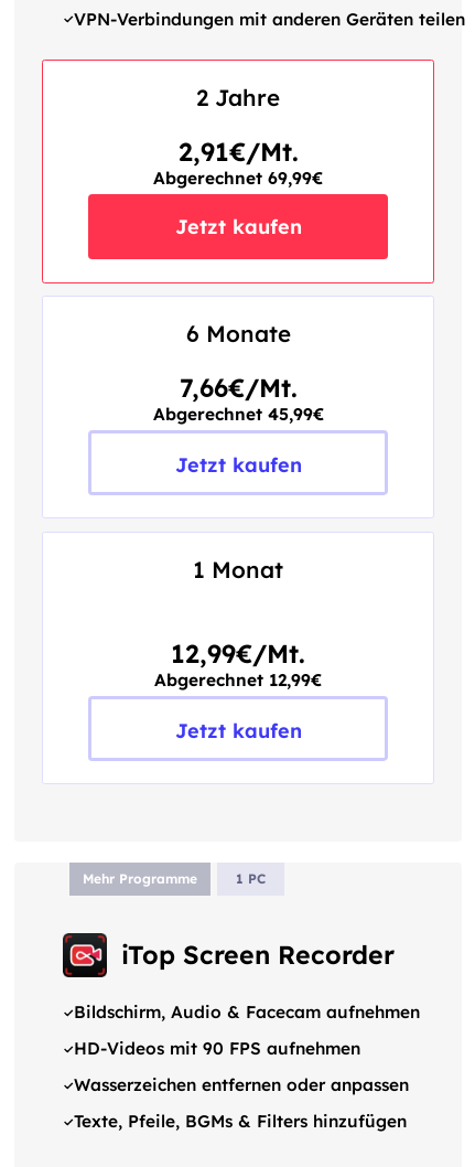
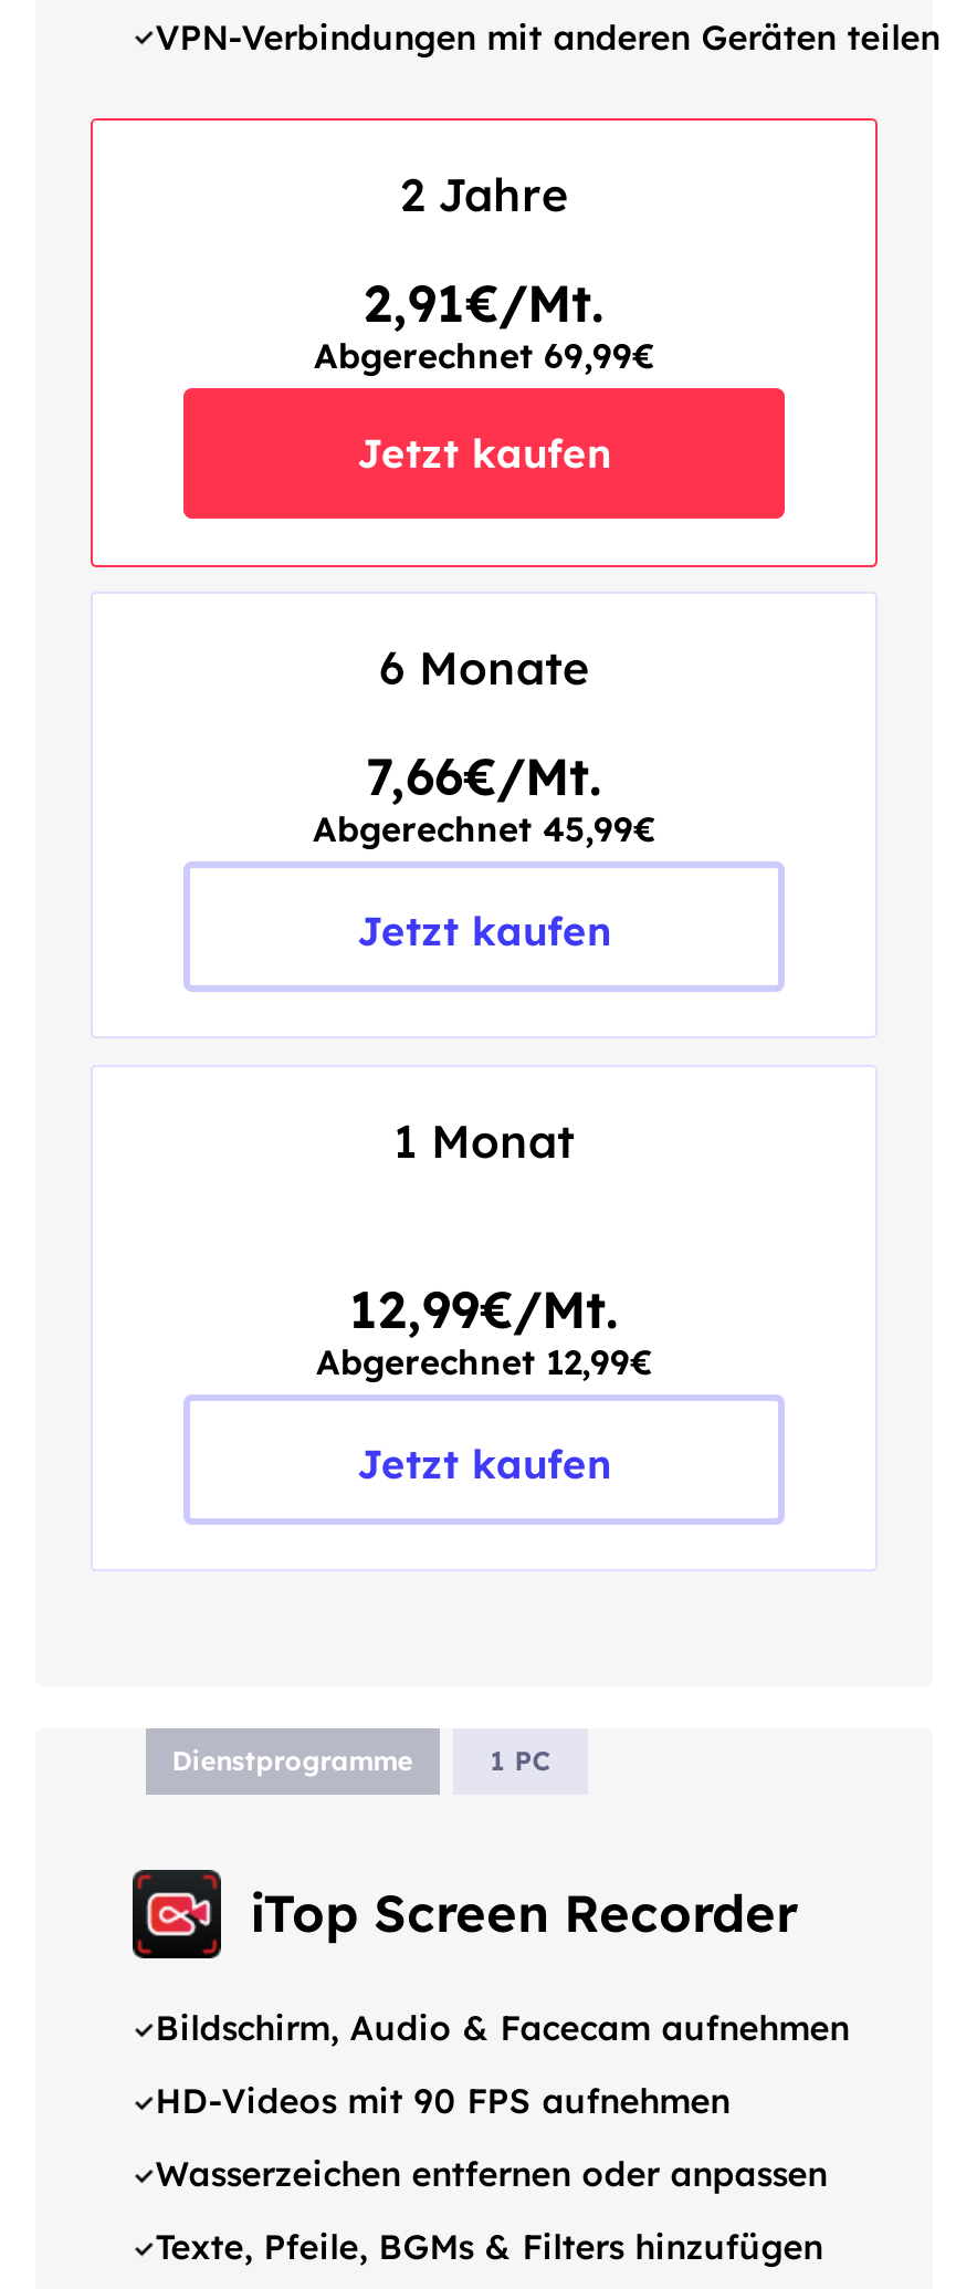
[82,870,197,887] Mehr Programme -> [172,1744,413,1777] Dienstprogramme

